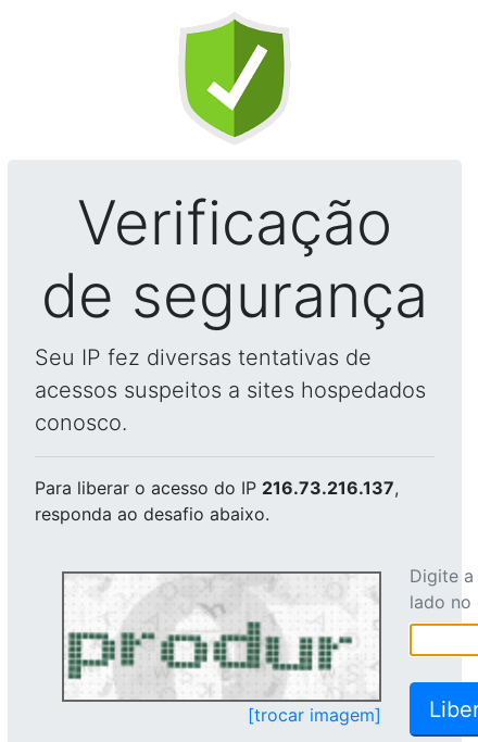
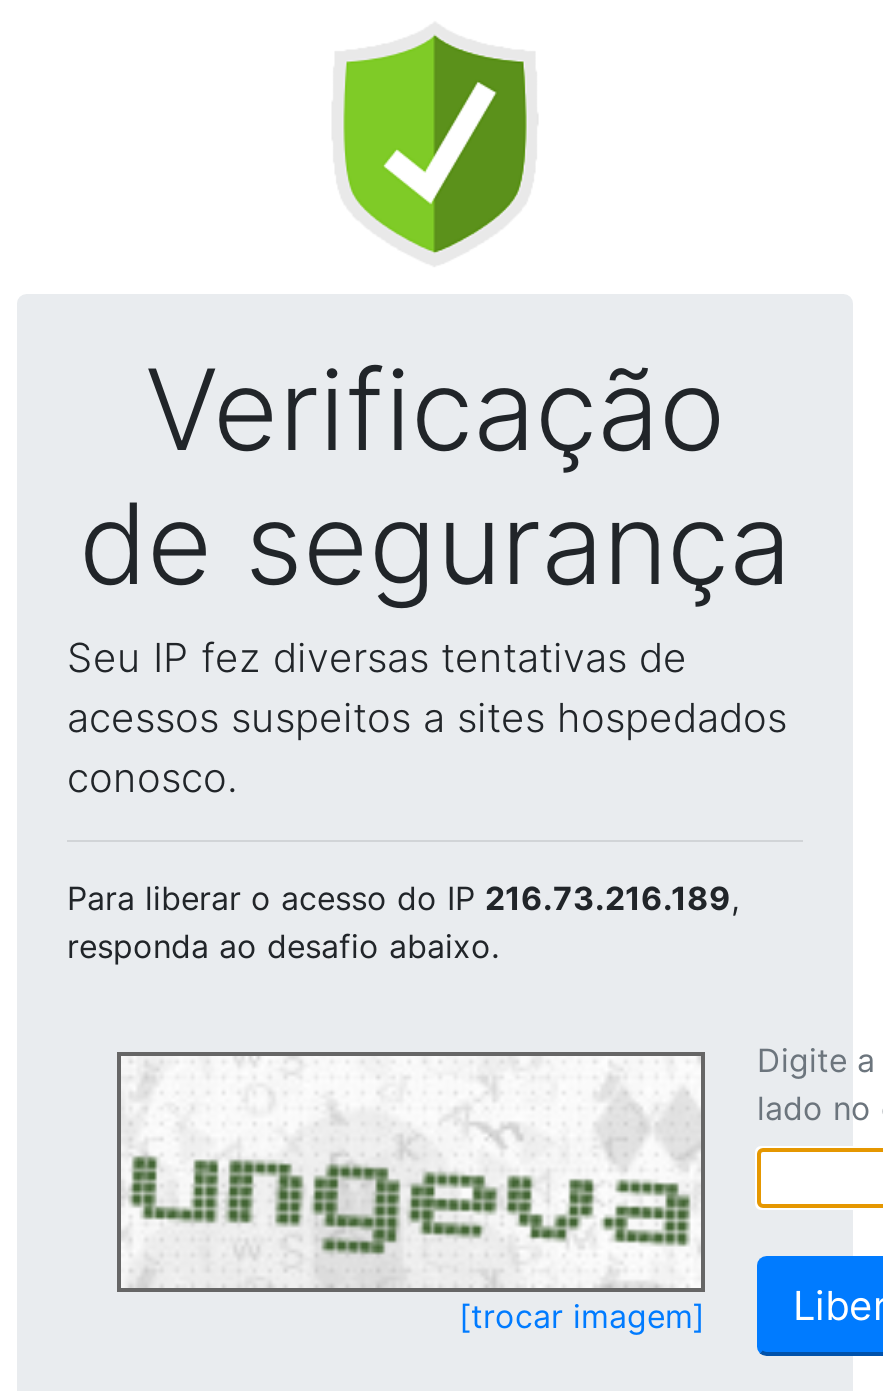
[35,477,399,499] Para liberar o acesso do IP 216.73.216.137, -> [67,878,739,918] Para liberar o acesso do IP 216.73.216.189,
[67,576,373,699] [image] -> [129,1058,691,1282] [image]

